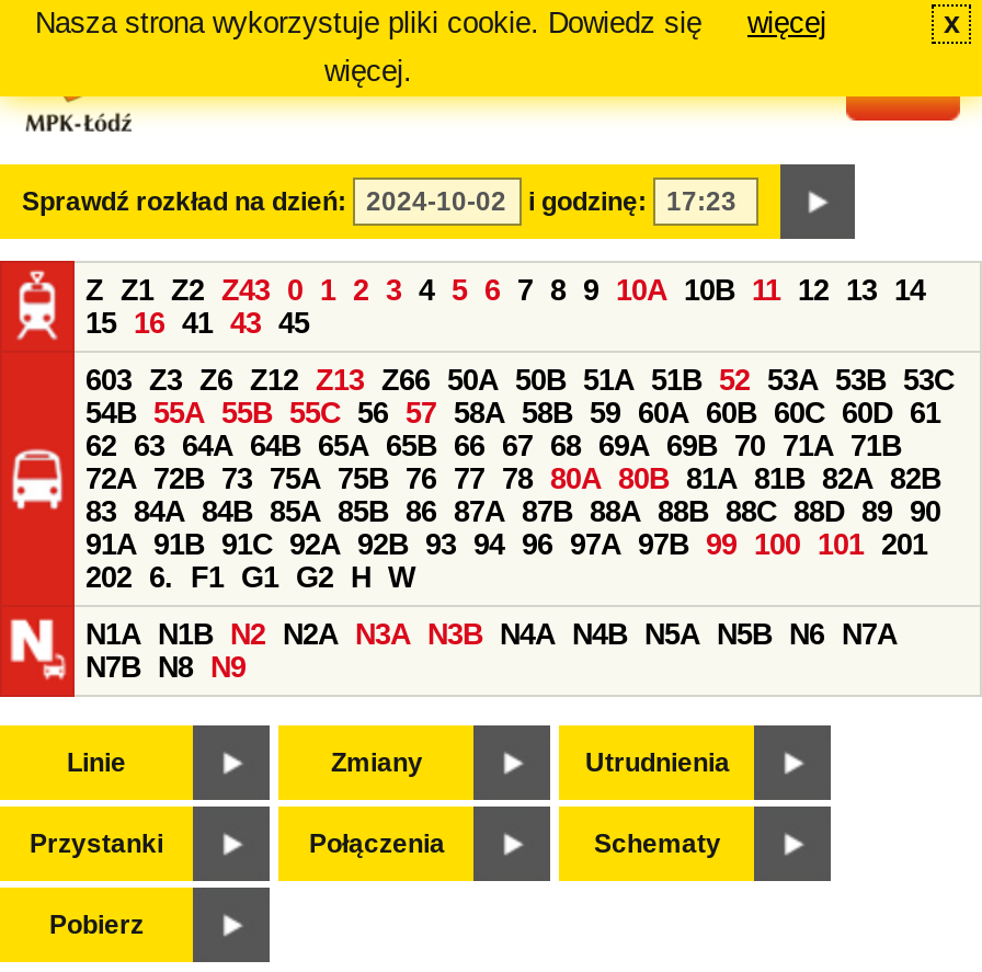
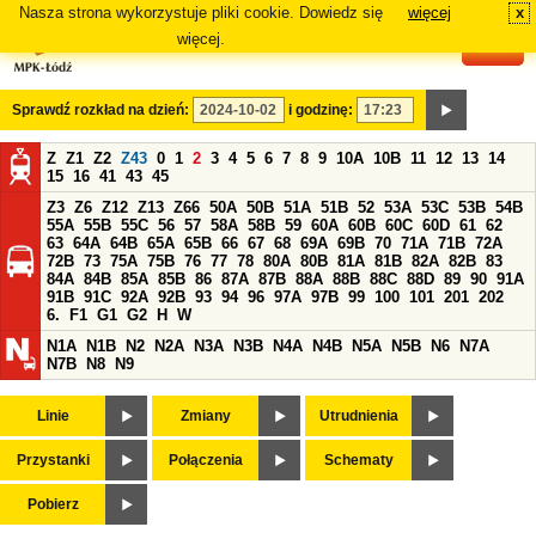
[85,364,954,594] 603 Z3 Z6 Z12 Z13 Z66 50A 50B 51A 51B 52 53A 53B 53C | 54B 55A 55B 55C 56 57 58A 58B 59 60A 60B 60C 60D 61 | 62 63 64A 64B 65A 65B 66 67 68 69A 69B 70 71A 71B | 72A 72B 73 75A 75B 76 77 78 80A 80B 81A 81B 82A 82B | 83 84A 84B 85A 85B 86 87A 87B 88A 88B 88C 88D 89 90 | 91A 91B 91C 92A 92B 93 94 96 97A 97B 99 100 101 201 | 202 6. F1 G1 G2 H W -> [47,198,524,324] Z3 Z6 Z12 Z13 Z66 50A 50B 51A 51B 52 53A 53C 53B 54B | 55A 55B 55C 56 57 58A 58B 59 60A 60B 60C 60D 61 62 | 63 64A 64B 65A 65B 66 67 68 69A 69B 70 71A 71B 72A | 72B 73 75A 75B 76 77 78 80A 80B 81A 81B 82A 82B 83 | 84A 84B 85A 85B 86 87A 87B 88A 88B 88C 88D 89 90 91A | 91B 91C 92A 92B 93 94 96 97A 97B 99 100 101 201 202 | 6. F1 G1 G2 H W

